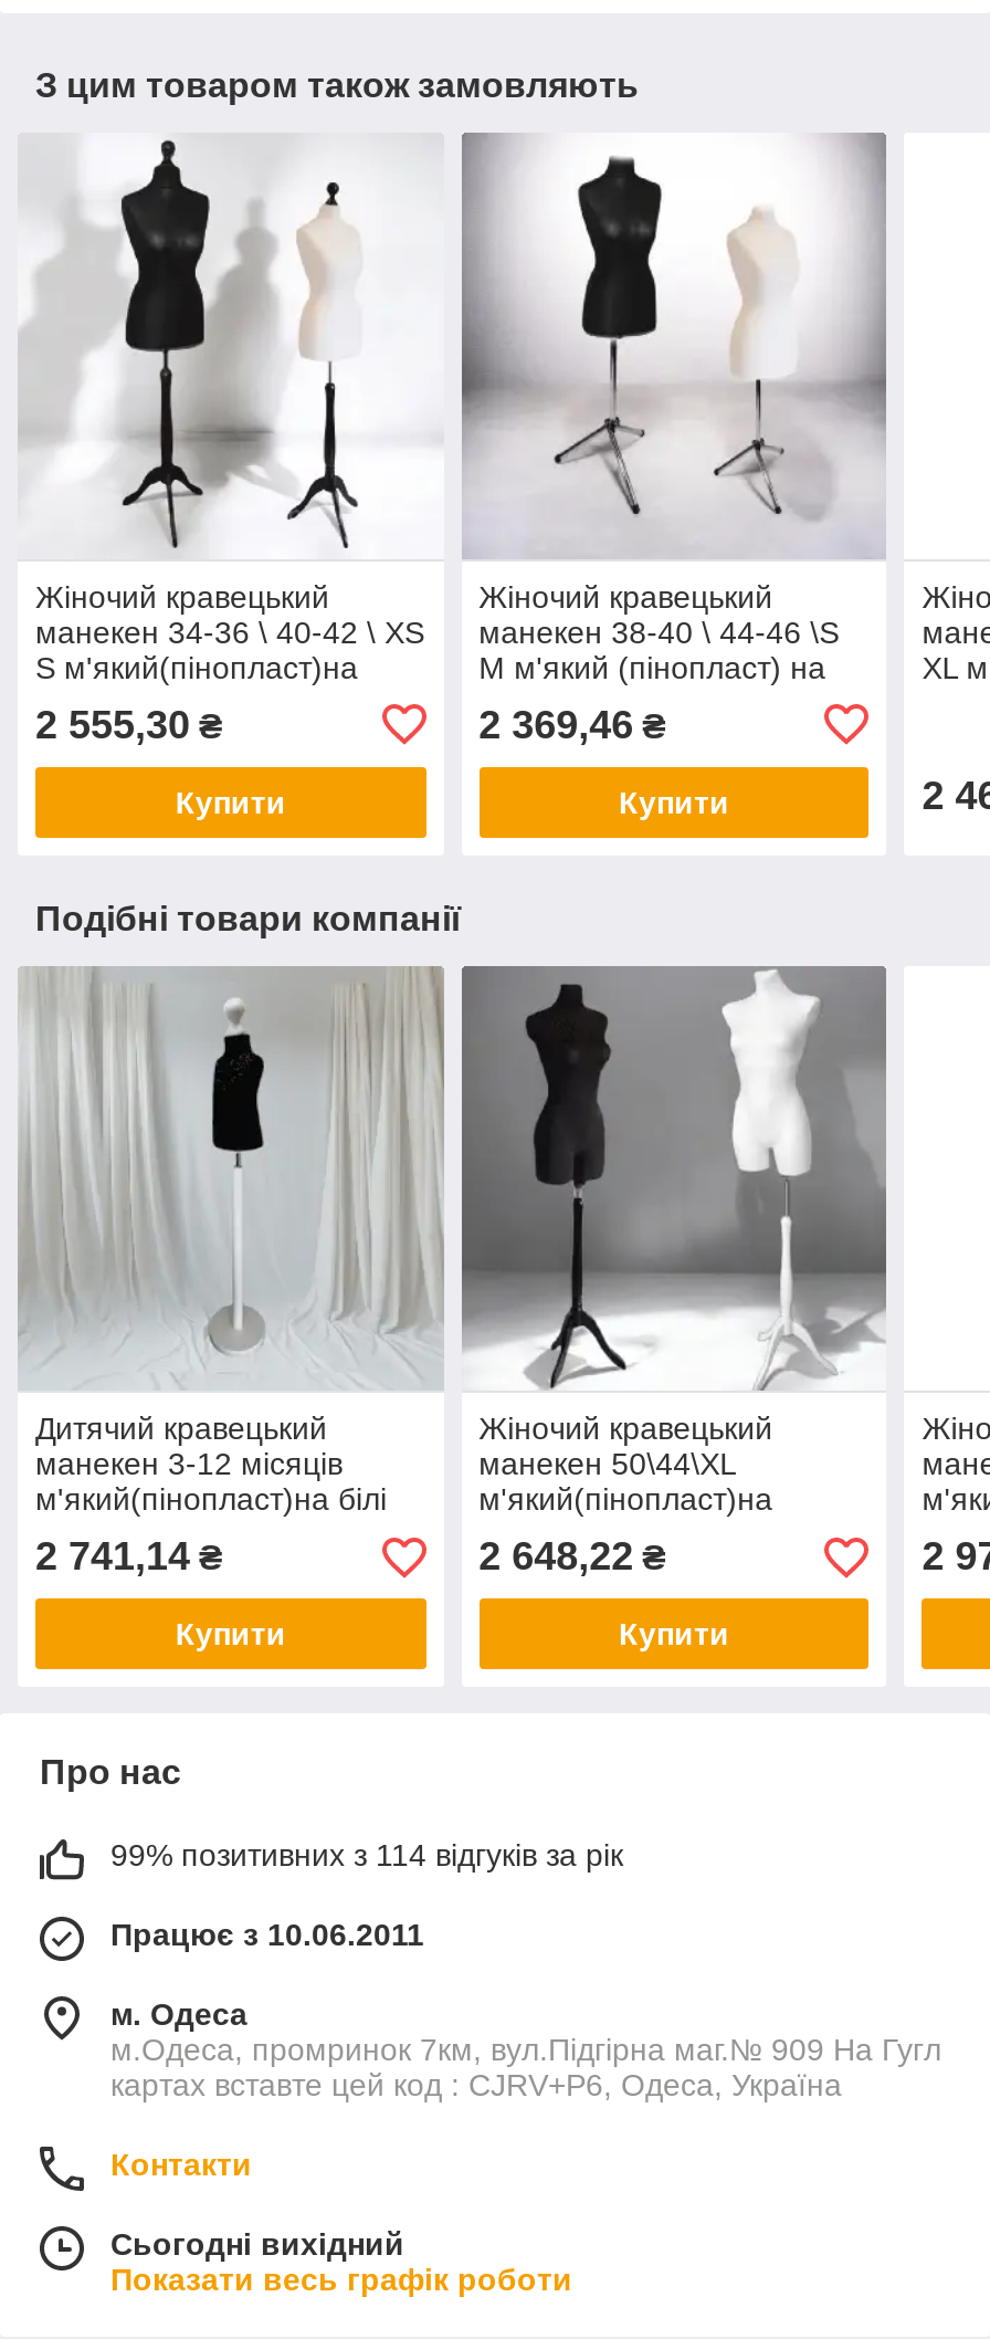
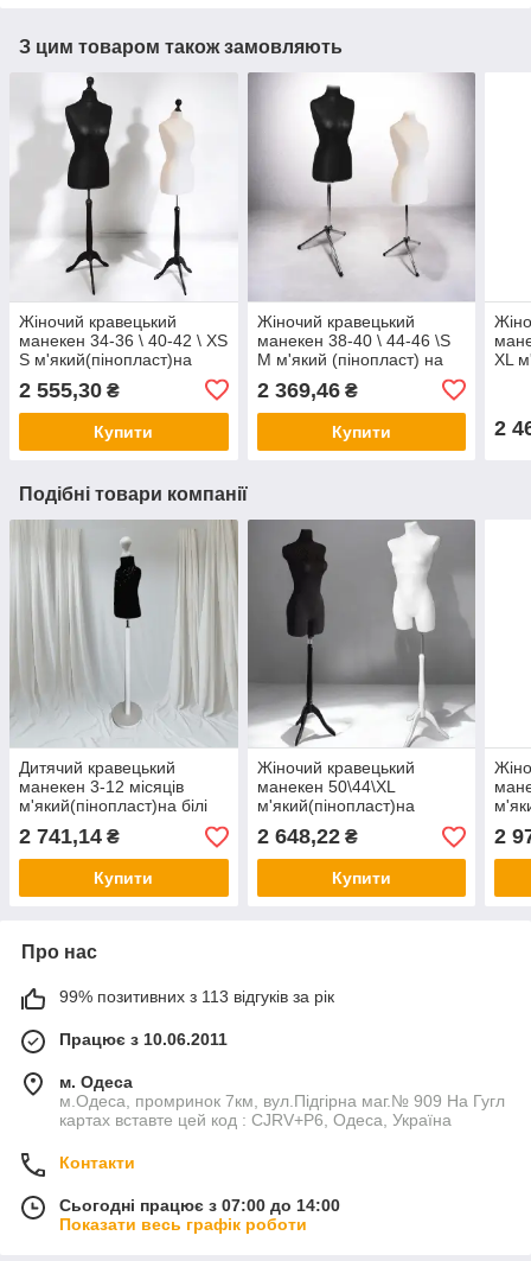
[110,1838,623,1874] 99% позитивних з 114 відгуків за рік -> [59,988,334,1007] 99% позитивних з 113 відгуків за рік
[110,2227,404,2263] Сьогодні вихідний -> [59,1196,340,1215] Сьогодні працює з 07:00 до 14:00

